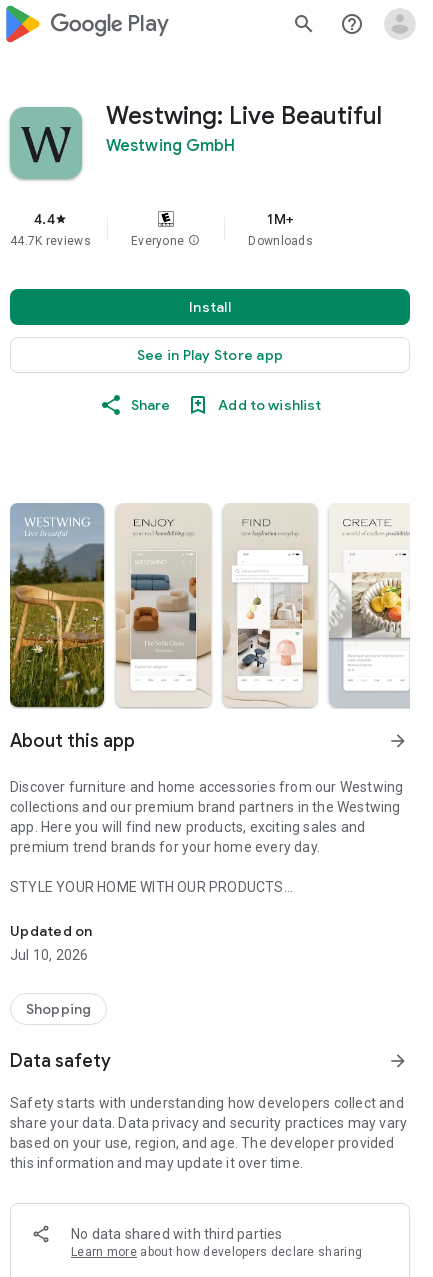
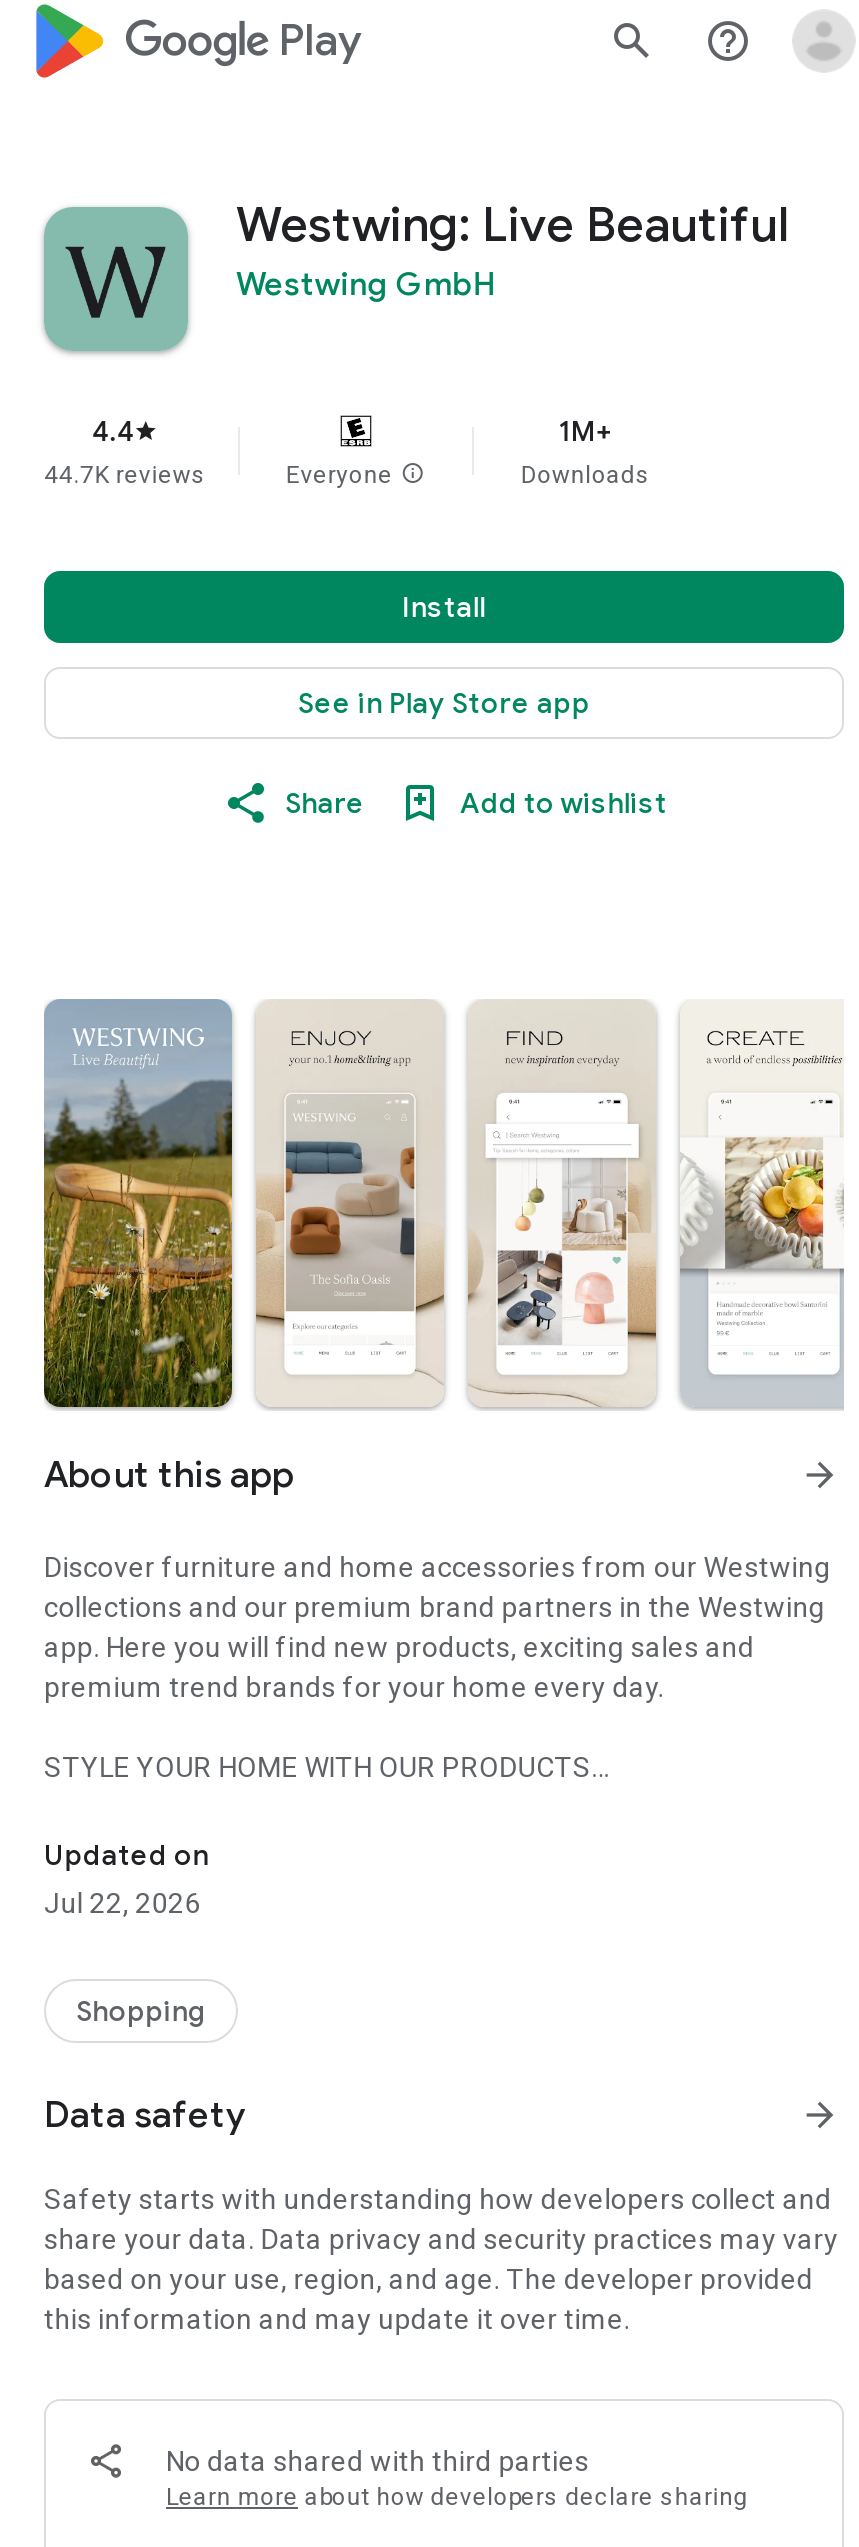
[10,947,88,963] Jul 10, 2026 -> [44,1887,201,1919] Jul 22, 2026

